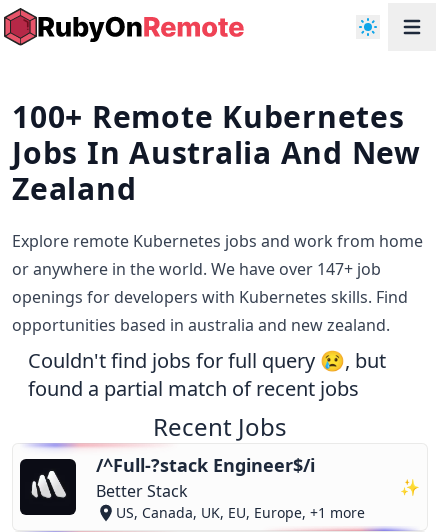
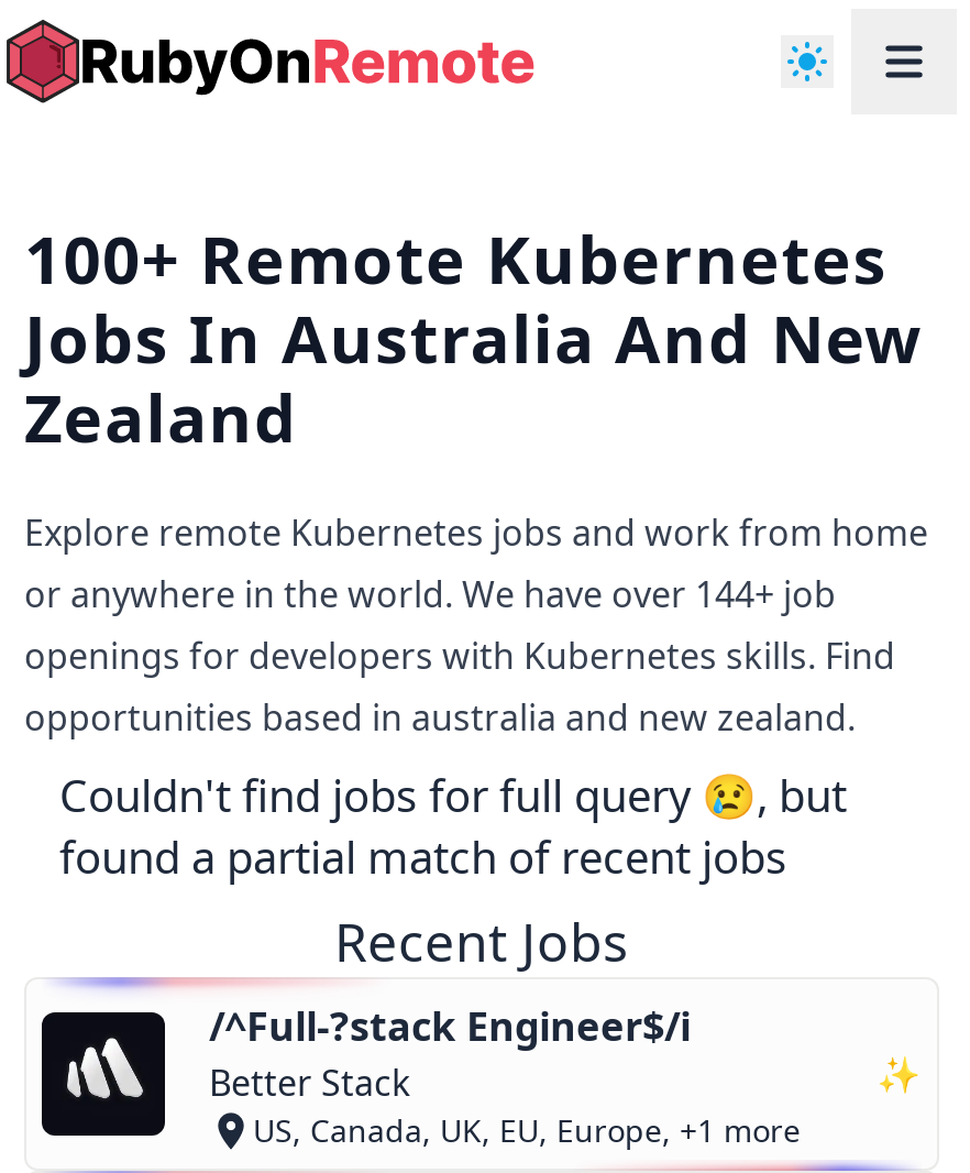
[12,258,381,280] or anywhere in the world. We have over 147+ job -> [24,570,836,618] or anywhere in the world. We have over 144+ job

